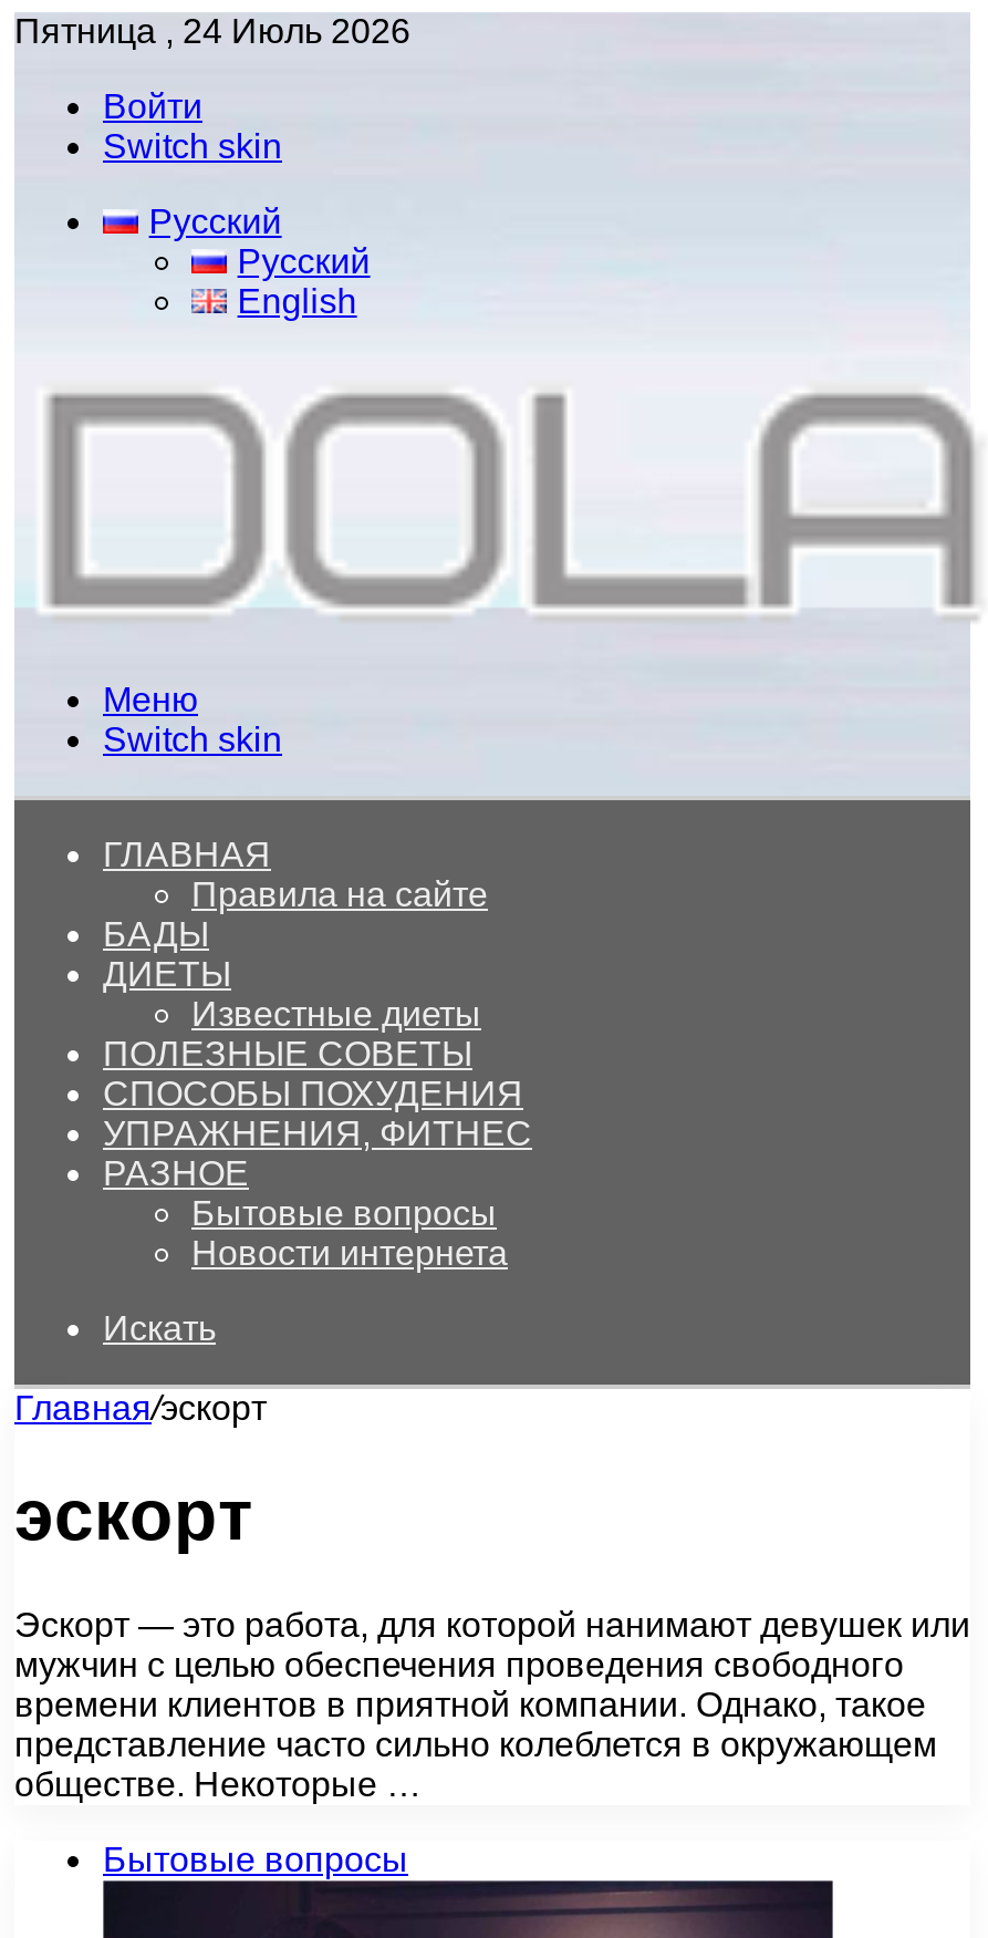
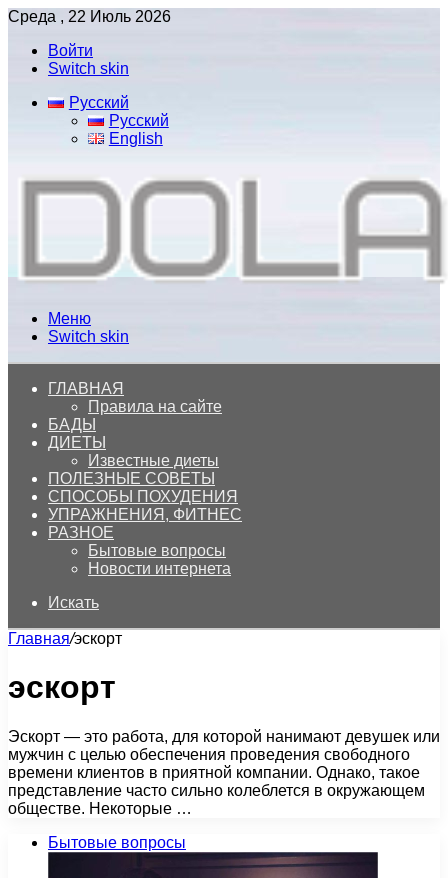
[14,12,410,50] Пятница , 24 Июль 2026 -> [8,8,171,25] Среда , 22 Июль 2026

